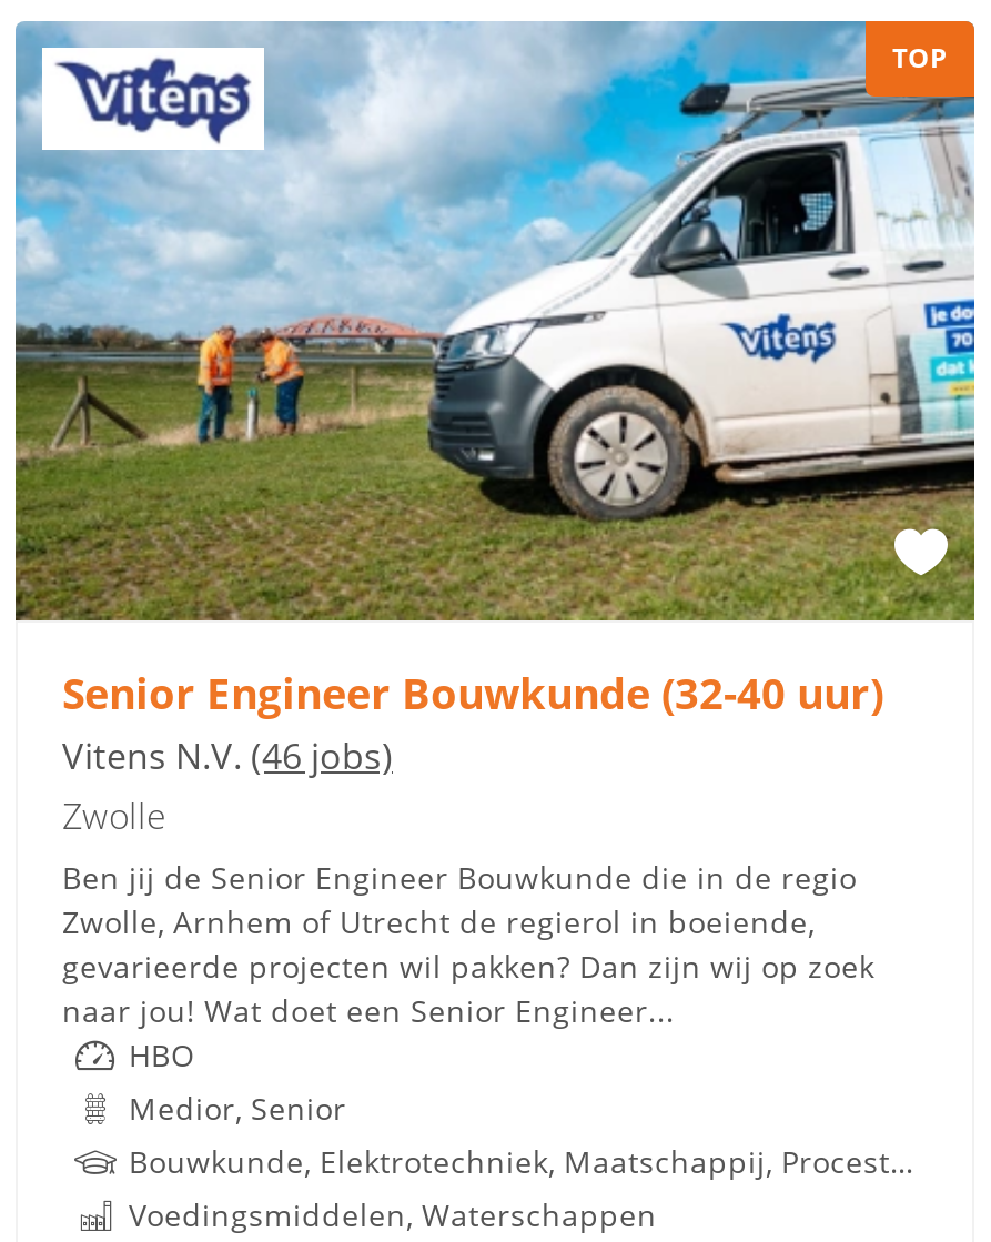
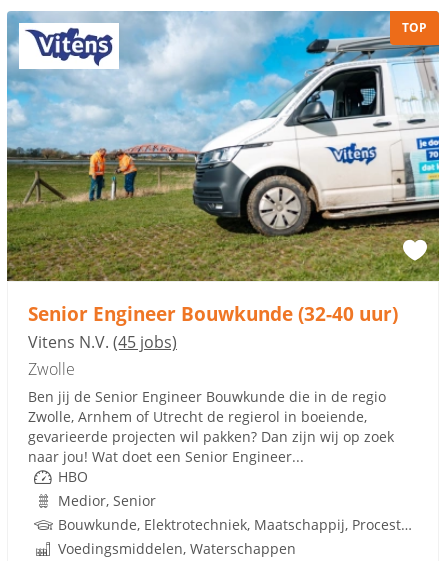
[62,731,393,780] Vitens N.V. (46 jobs) -> [28,331,177,353] Vitens N.V. (45 jobs)

